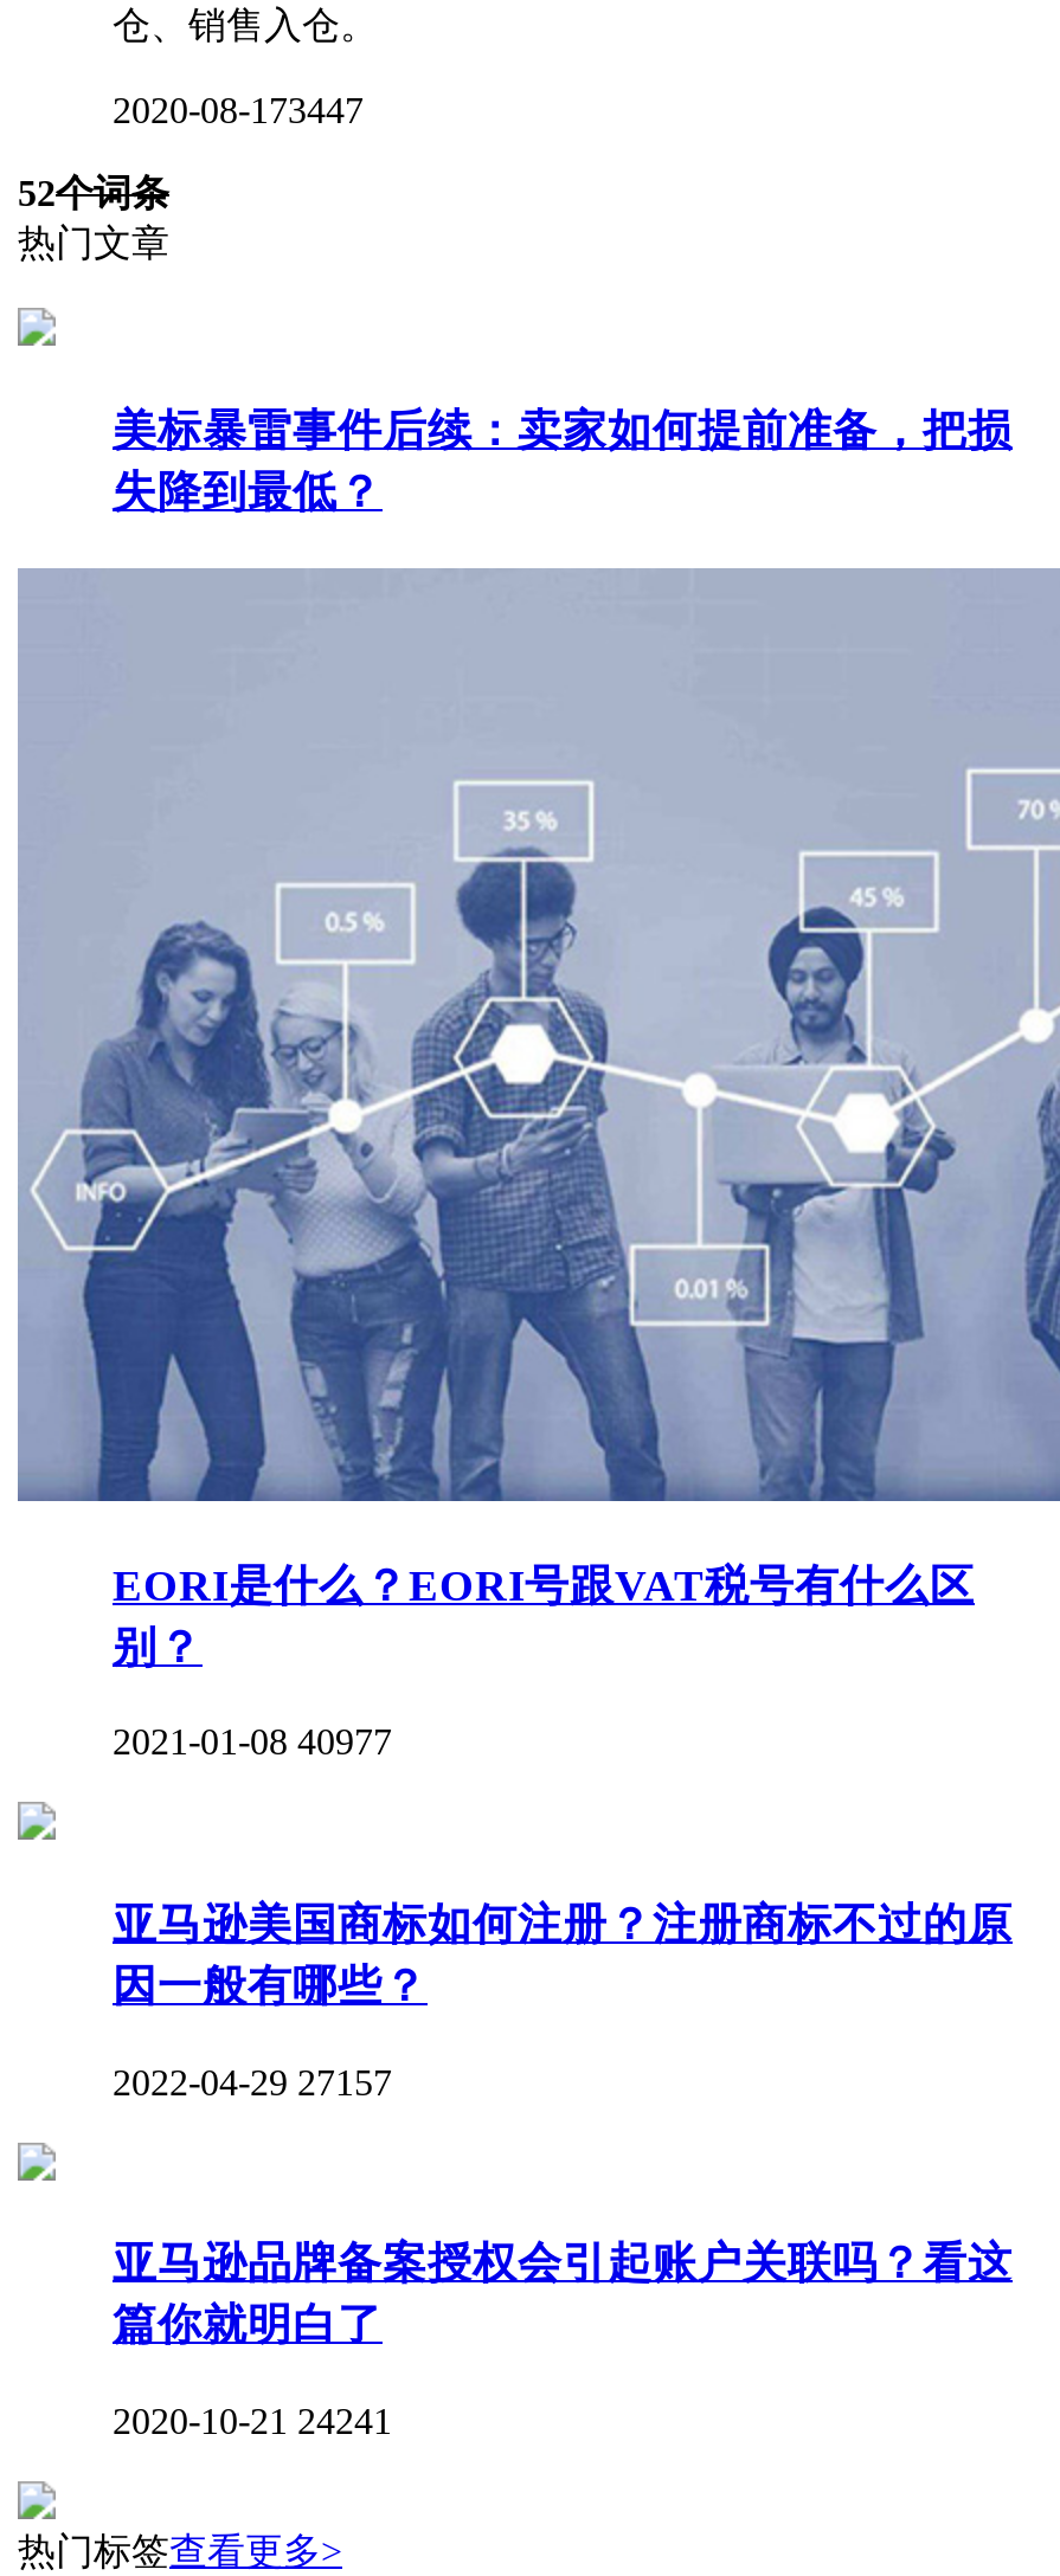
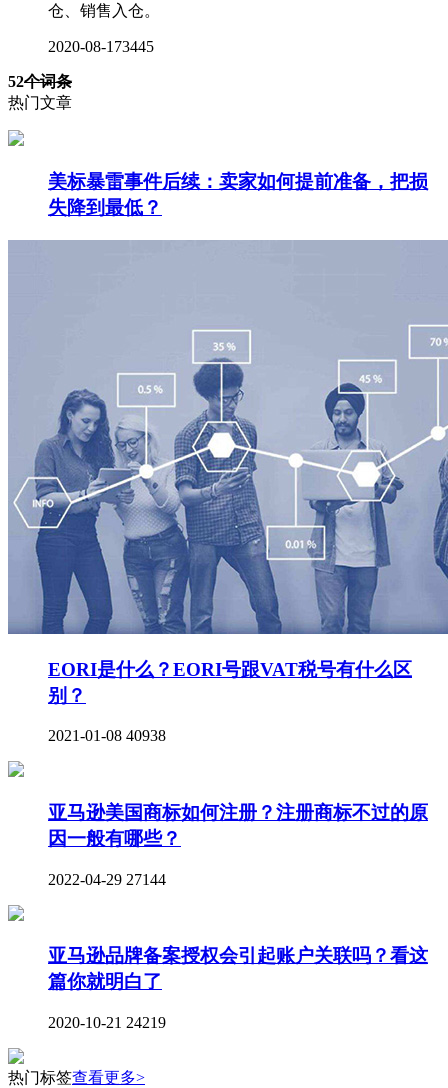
[113,91,364,131] 2020-08-173447 -> [48,38,154,55] 2020-08-173445
[113,1722,392,1762] 2021-01-08 40977 -> [48,727,166,744] 2021-01-08 40938
[113,2062,392,2102] 2022-04-29 27157 -> [48,871,166,888] 2022-04-29 27144
[113,2401,392,2442] 2020-10-21 24241 -> [48,1014,166,1031] 2020-10-21 24219

